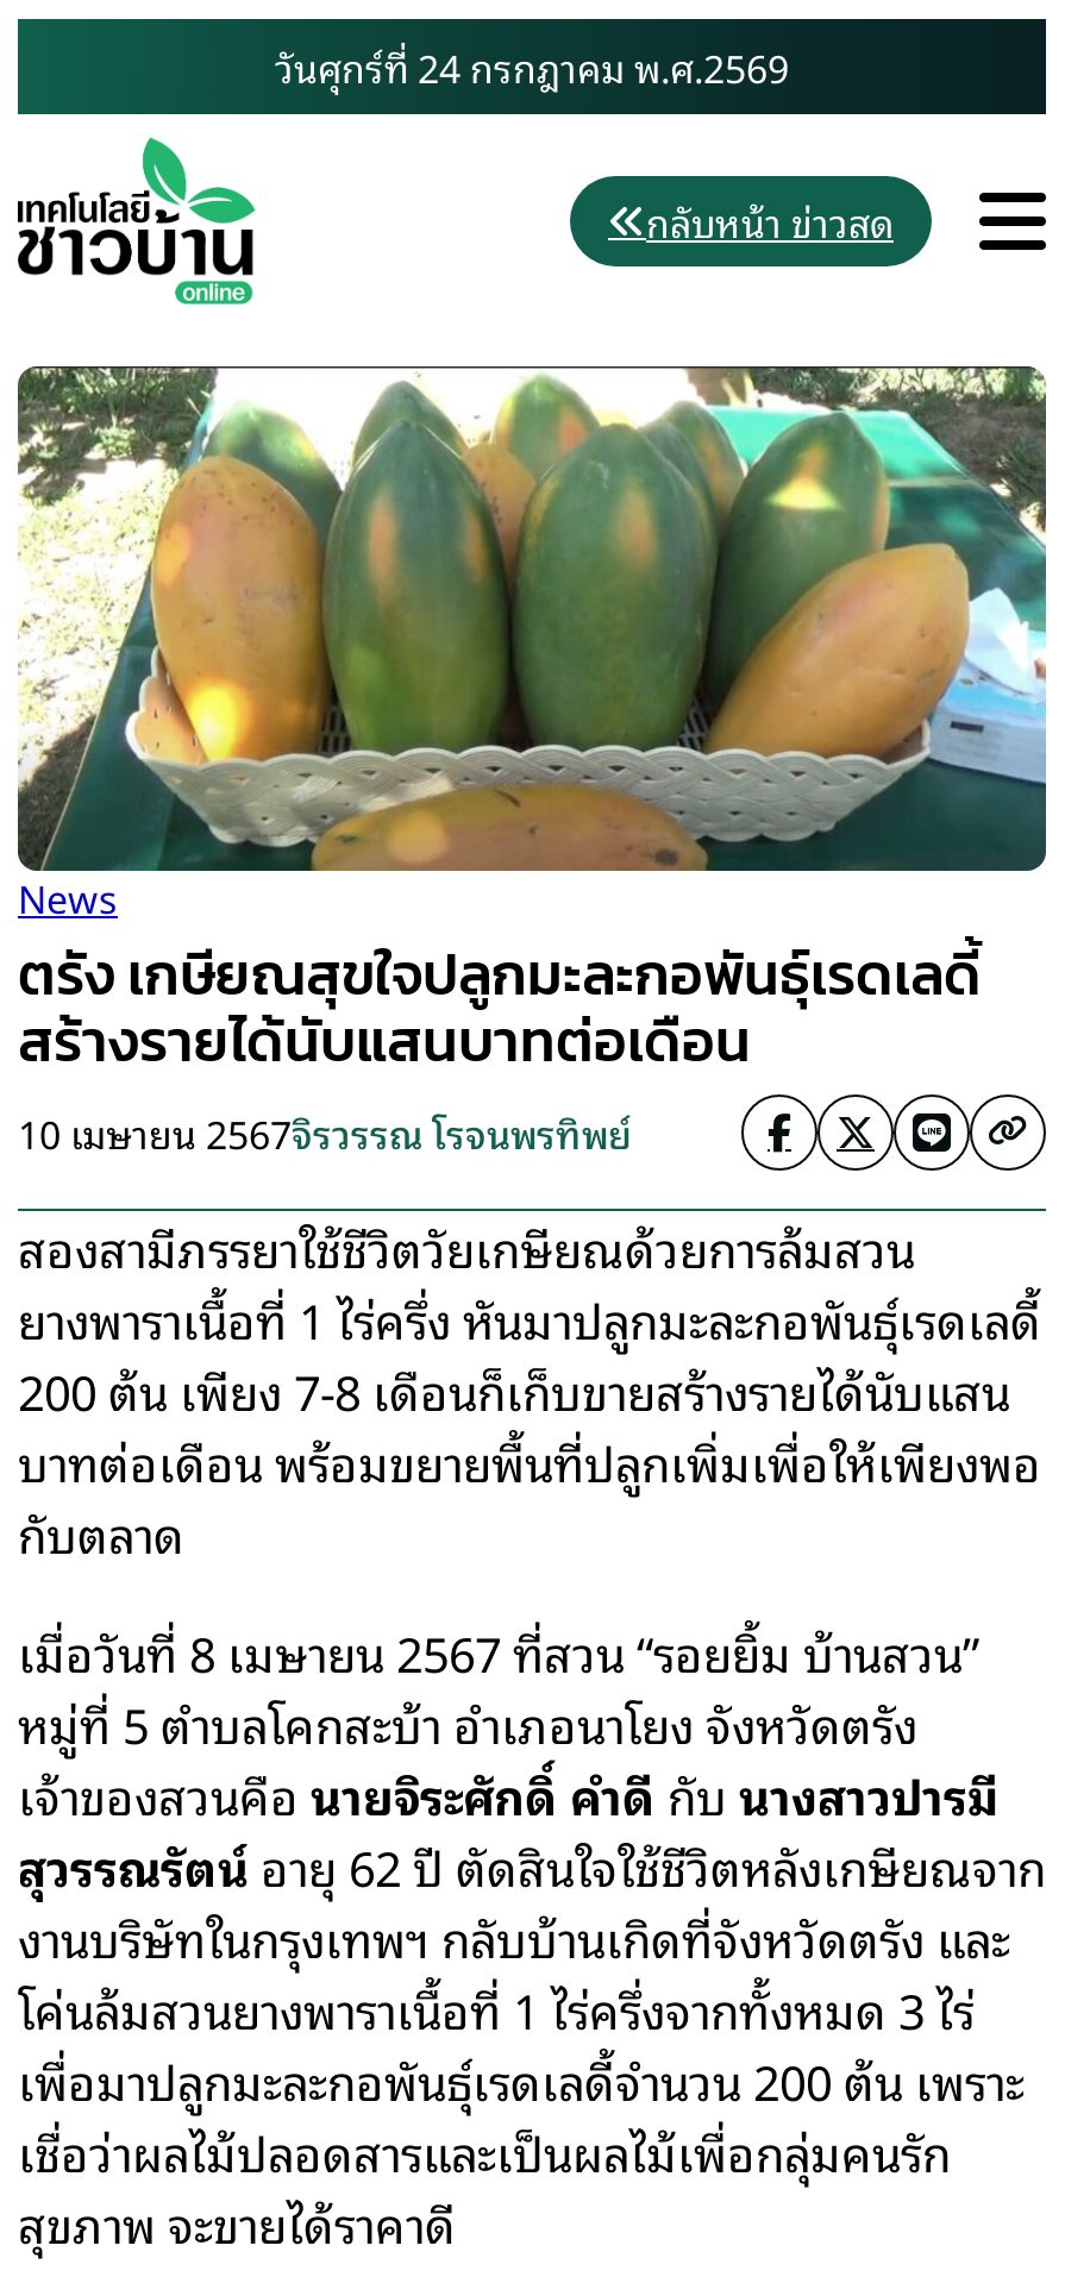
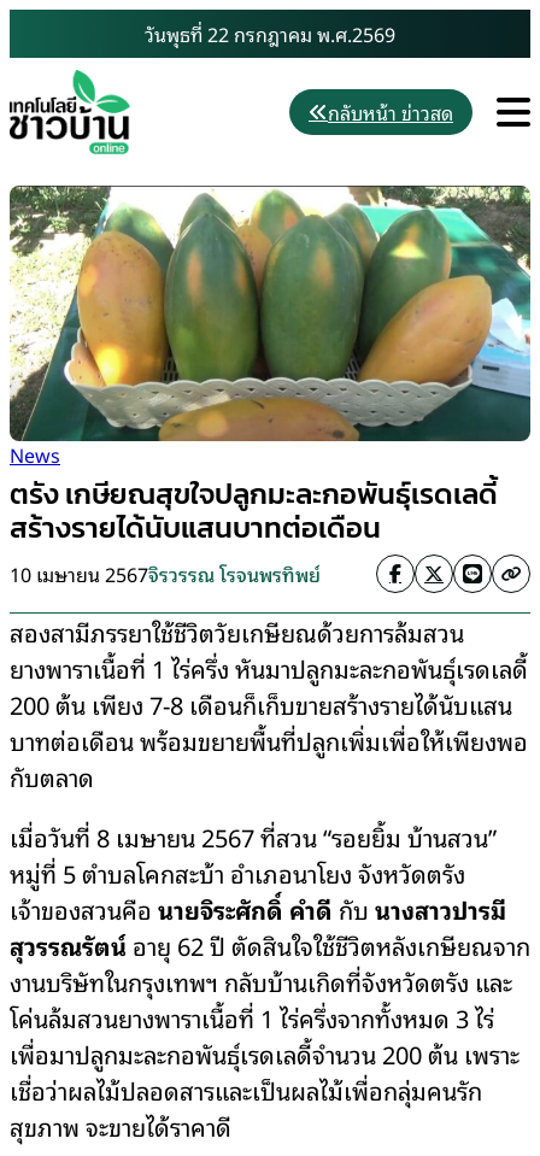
[275,36,789,98] วันศุกร์ที่ 24 กรกฎาคม พ.ศ.2569 -> [145,18,395,49] วันพุธที่ 22 กรกฎาคม พ.ศ.2569

